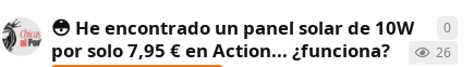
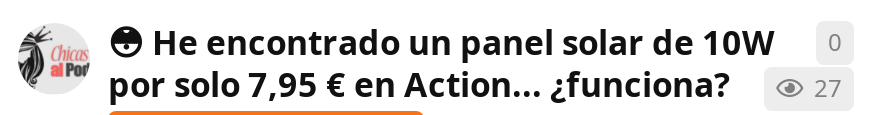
[436,44,451,62] 26 -> [814,72,842,106] 27

